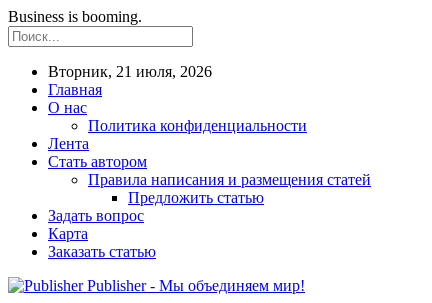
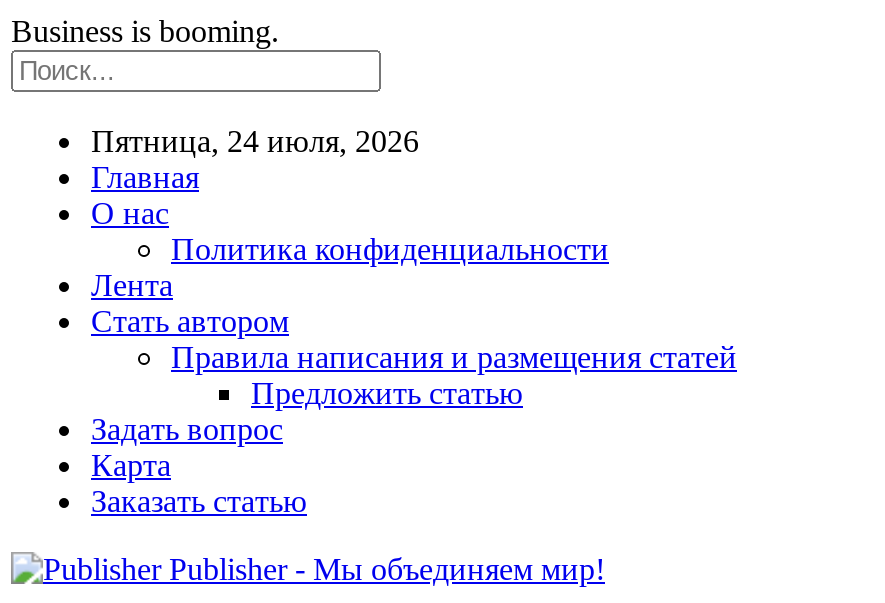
[48,63,212,80] Вторник, 21 июля, 2026 -> [91,124,419,158] Пятница, 24 июля, 2026

